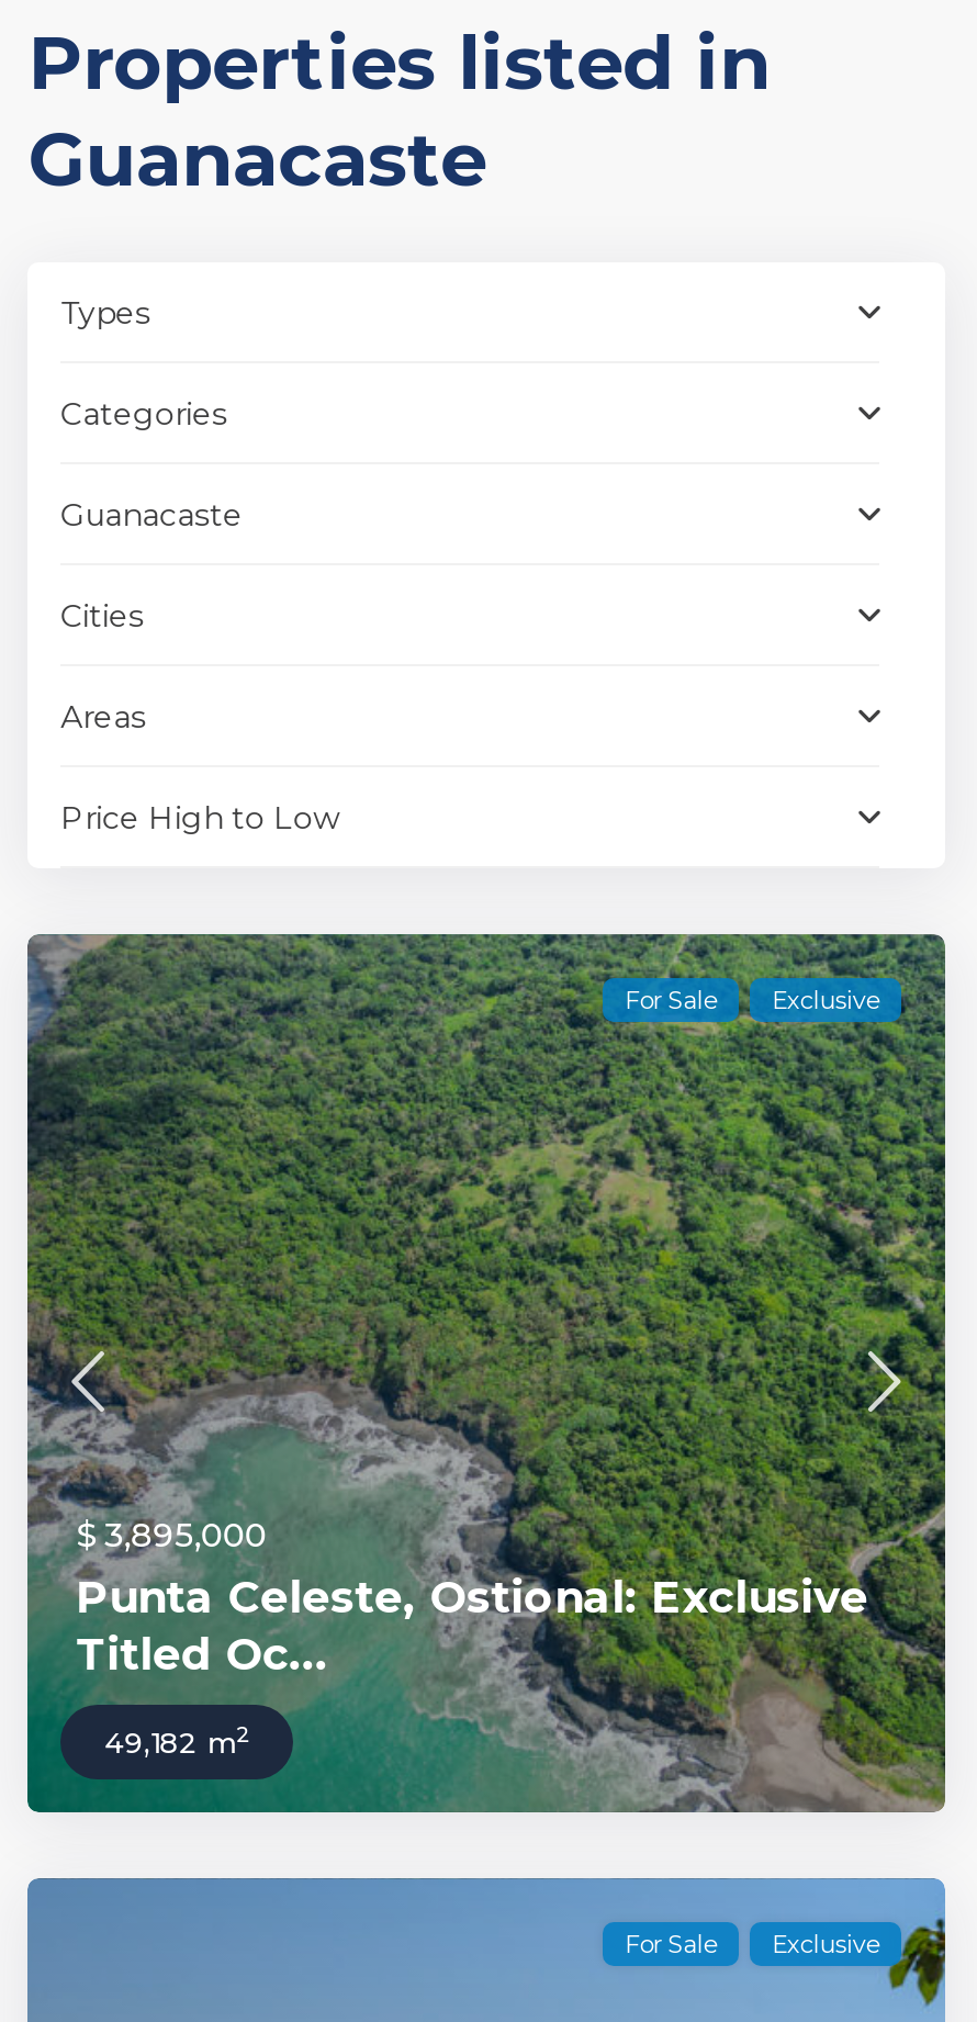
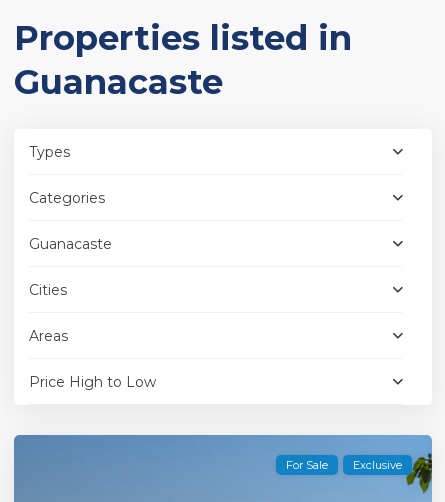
[25,932,947,1815] [image] | For Sale | Exclusive -> none
[76,1514,869,1760] $ 3,895,000 | Punta Celeste, Ostional: Exclusive | Titled Oc... | 49,182 m2 -> none

